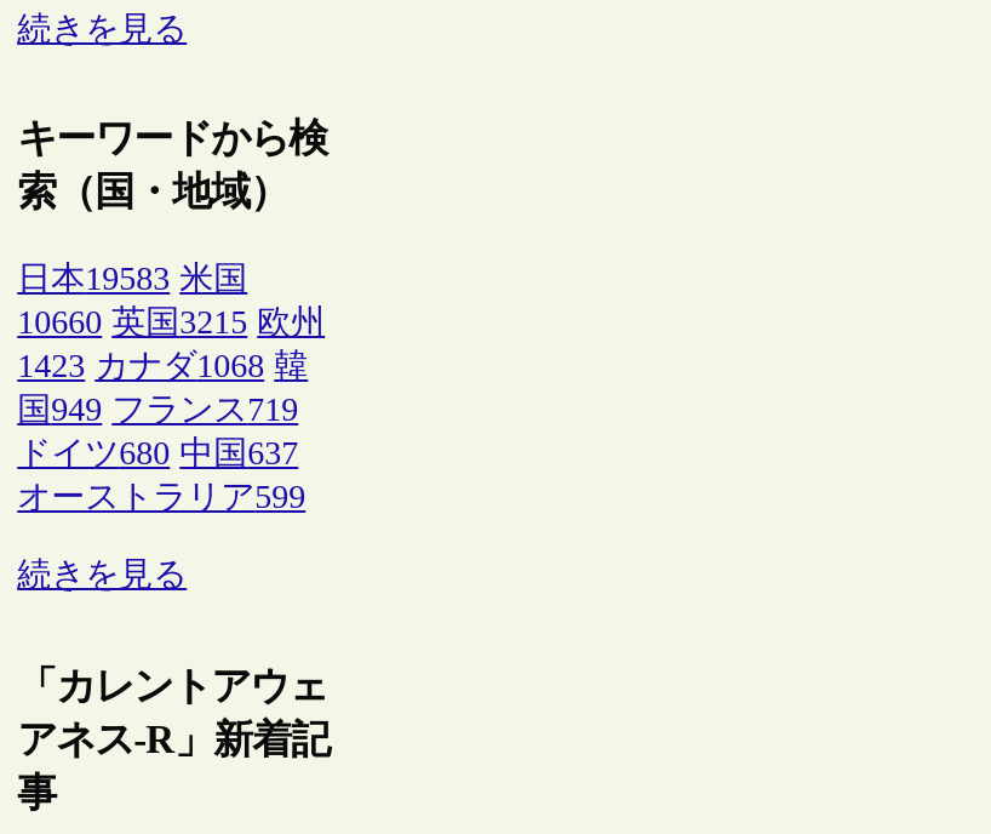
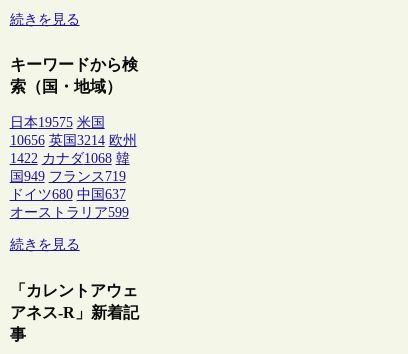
[17,262,247,298] 日本19583 米国 -> [10,115,105,130] 日本19575 米国
[17,305,325,342] 10660 英国3215 欧州 -> [10,133,137,148] 10656 英国3214 欧州
[17,349,308,385] 1423 カナダ1068 韓 -> [10,151,130,166] 1422 カナダ1068 韓

